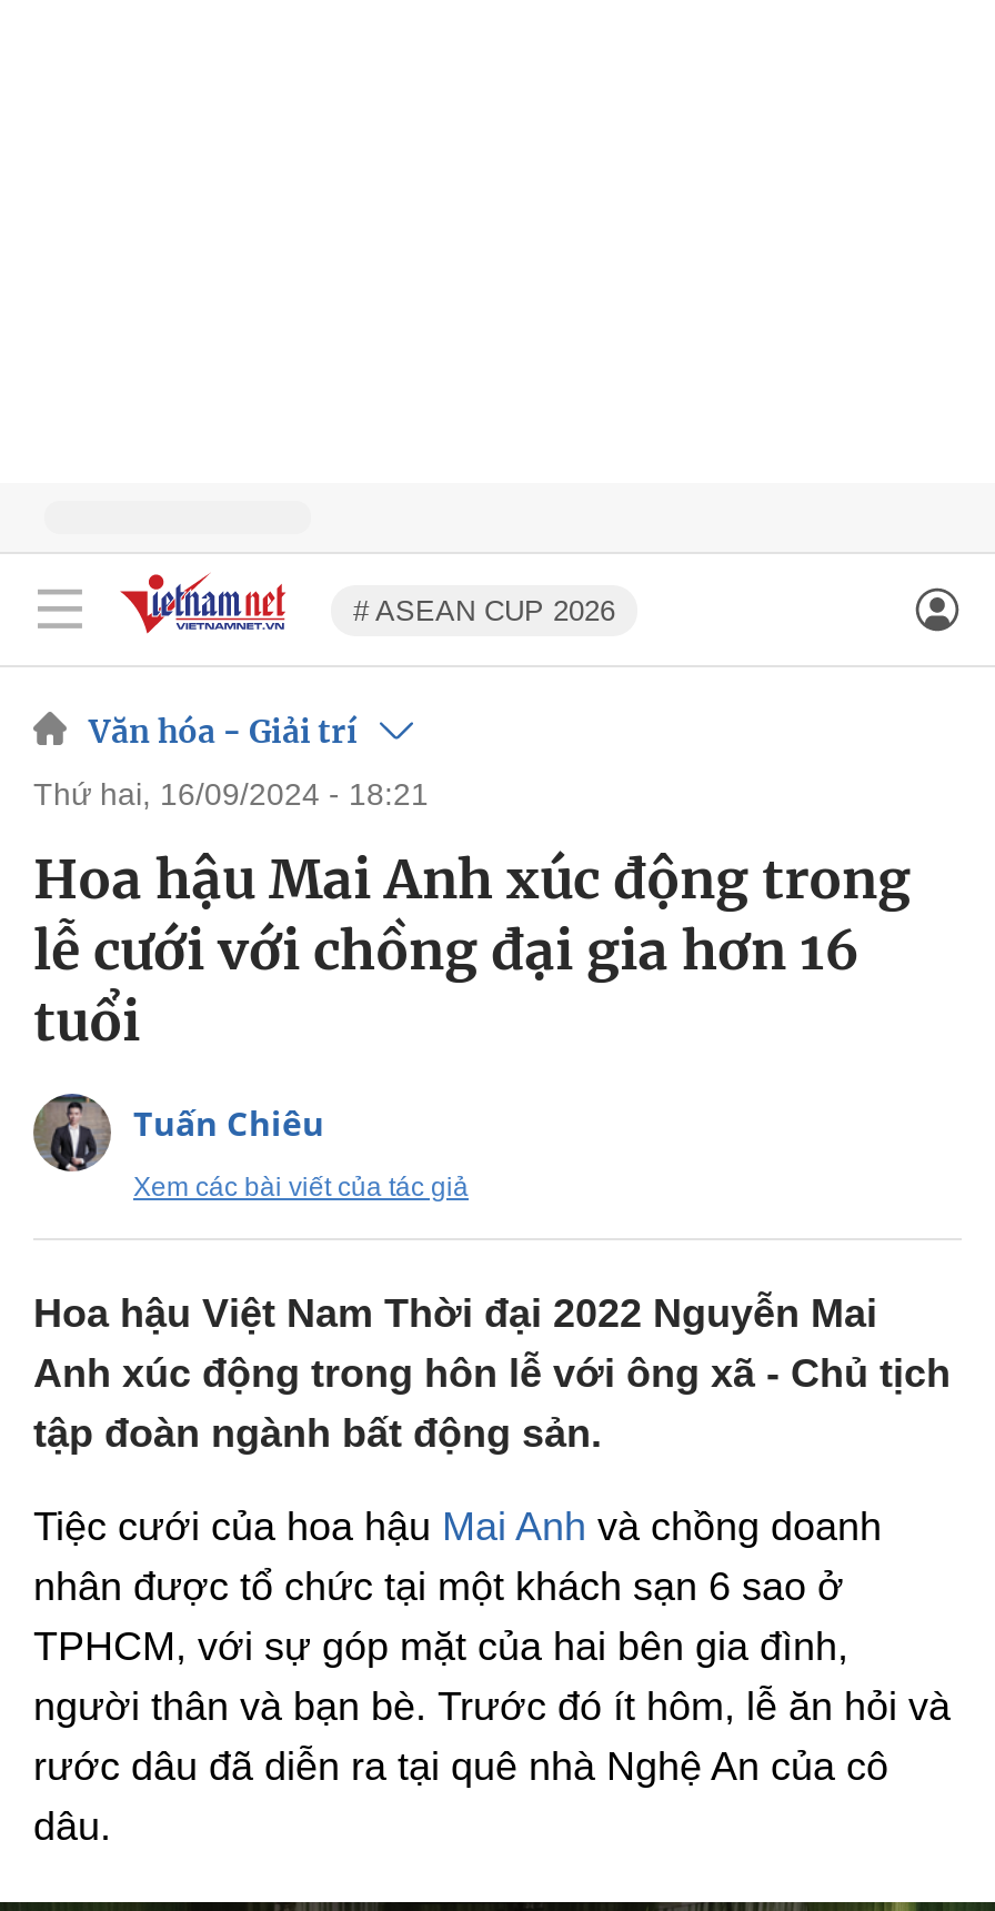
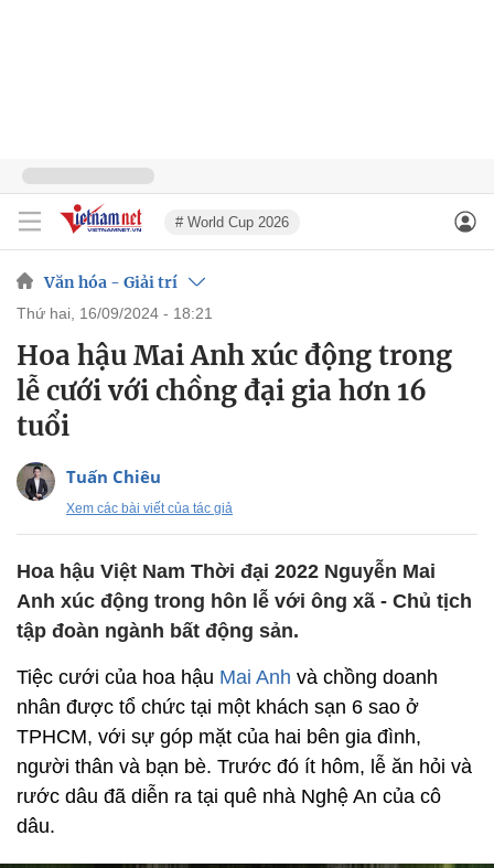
[353,593,615,626] # ASEAN CUP 2026 -> [175,213,289,230] # World Cup 2026

